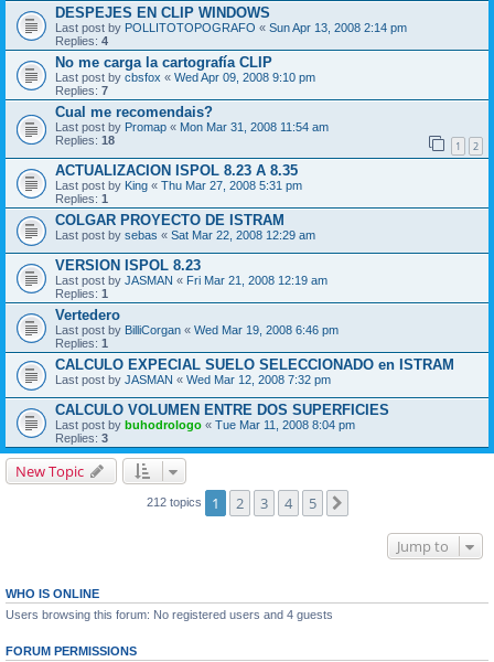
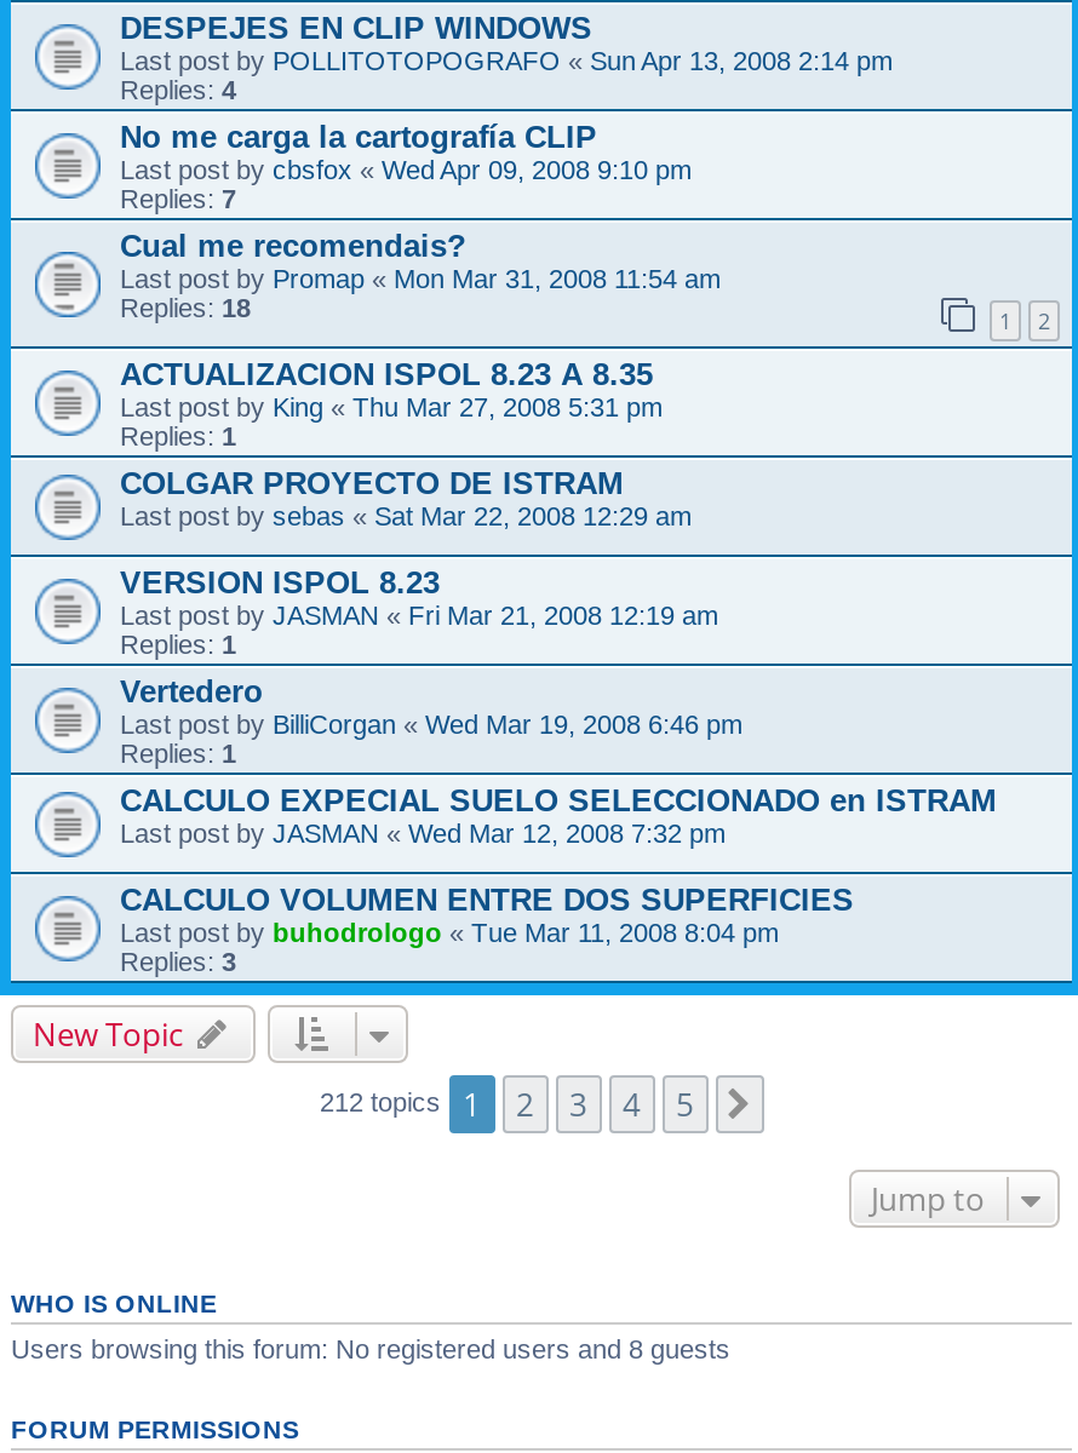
[6,608,333,621] Users browsing this forum: No registered users and 4 guests -> [11,1334,730,1363] Users browsing this forum: No registered users and 8 guests

